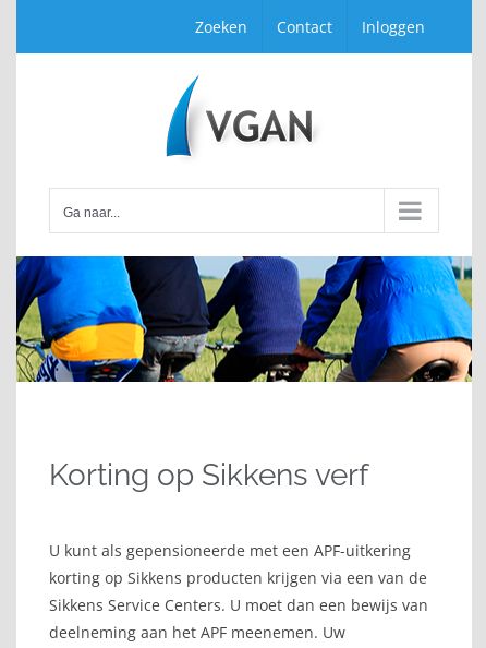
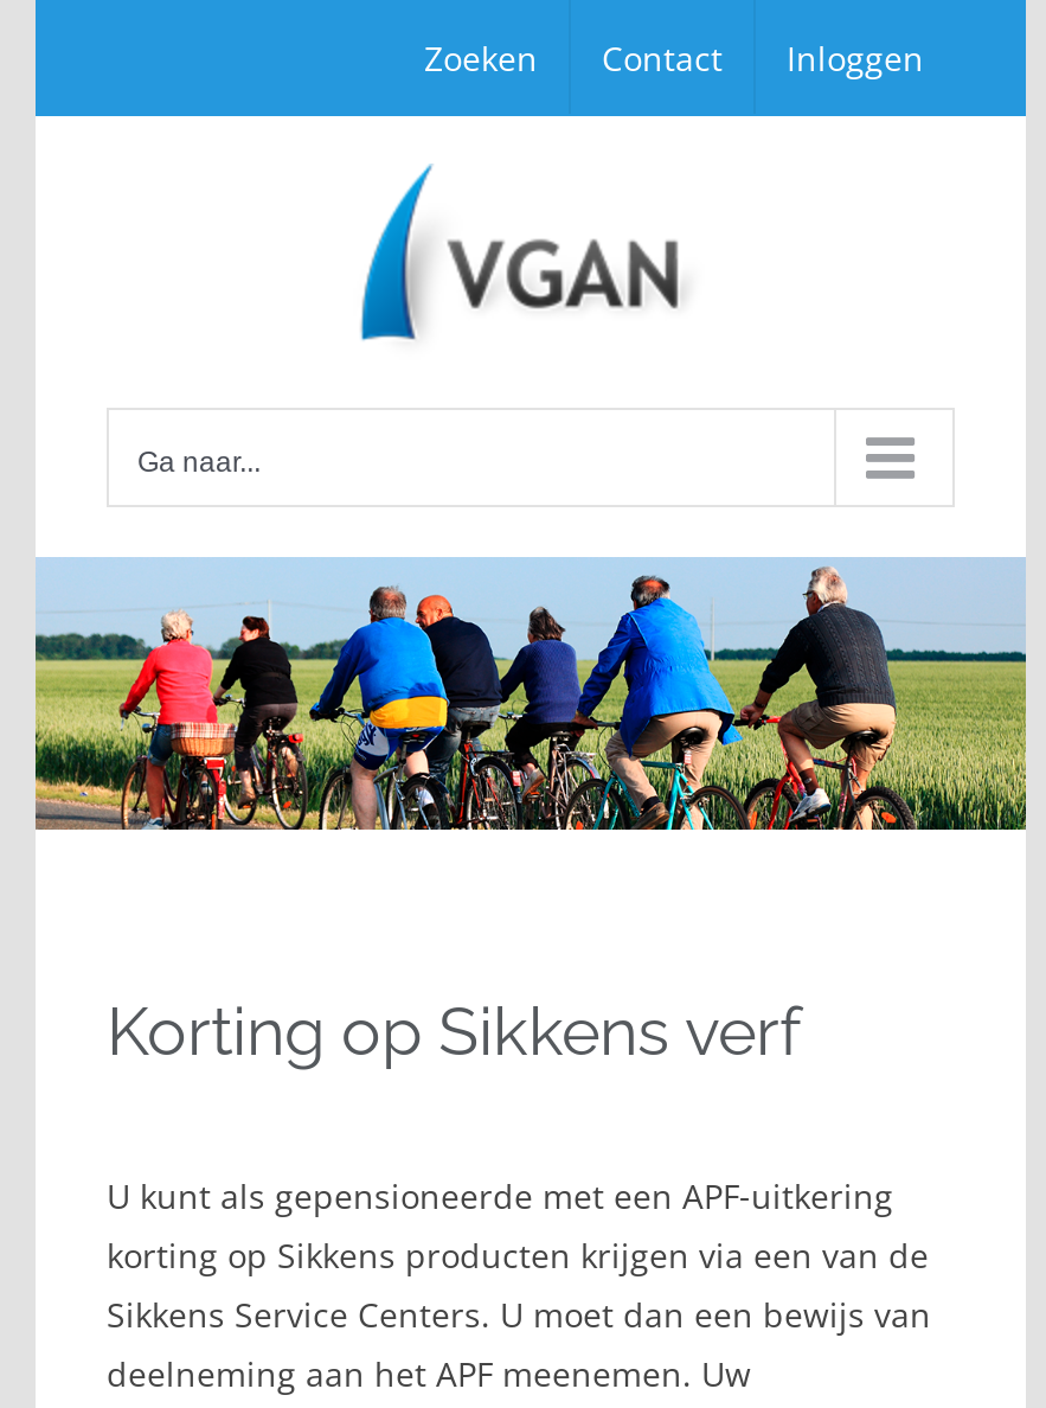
[15,255,473,383] [image] -> [33,557,1028,832] [image]

